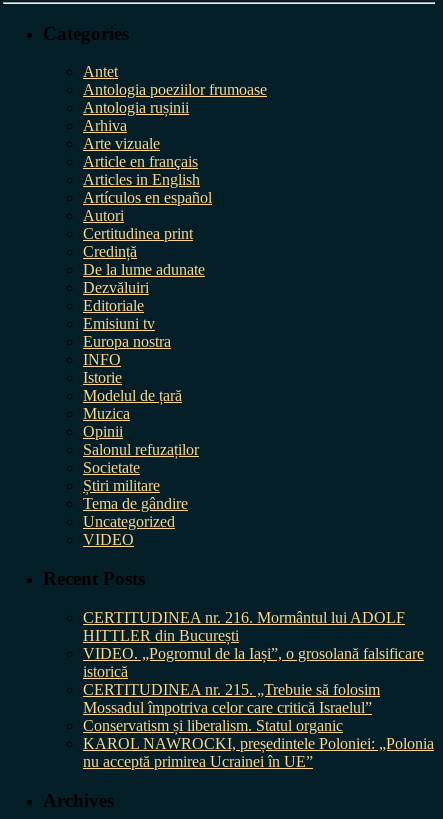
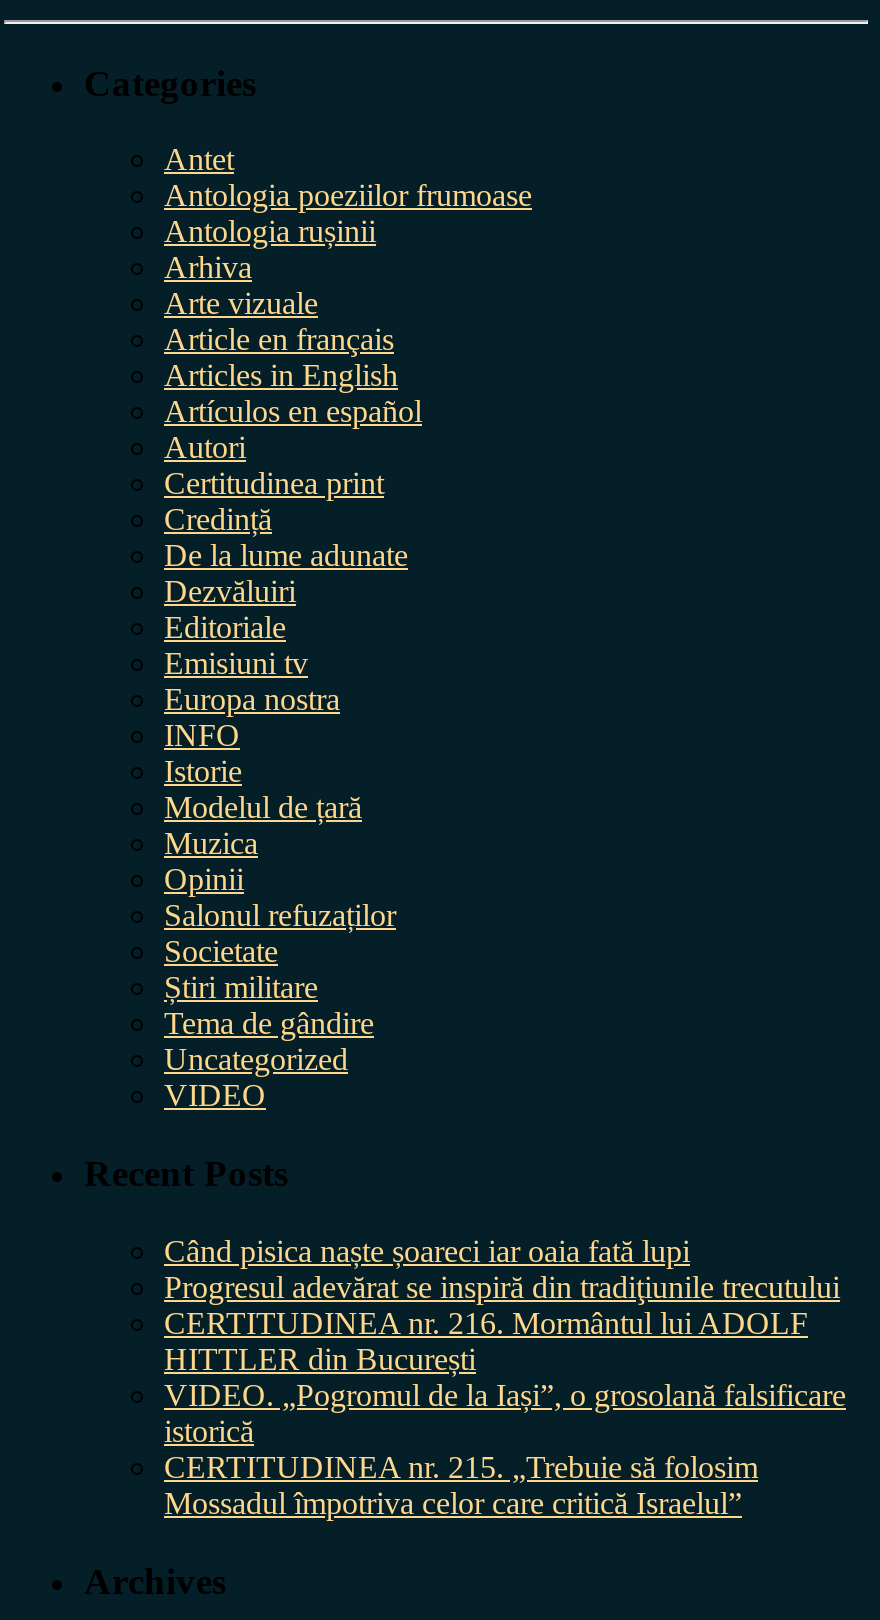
none -> [164,1234,840,1304] Când pisica naște șoareci iar oaia fată lupi | Progresul adevărat se inspiră din tradiţiunile trecutului
moved [83,609,424,716] -> [164,1306,846,1520]: CERTITUDINEA nr. 216. Mormântul lui ADOLF | HITTLER din București | VIDEO. „Pogromul de la Iași”, o grosolană falsificare | istorică | CERTITUDINEA nr. 215. „Trebuie să folosim | Mossadul împotriva celor care critică Israelul”
[83,717,434,770] Conservatism și liberalism. Statul organic | KAROL NAWROCKI, președintele Poloniei: „Polonia | nu acceptă primirea Ucrainei în UE” -> none

